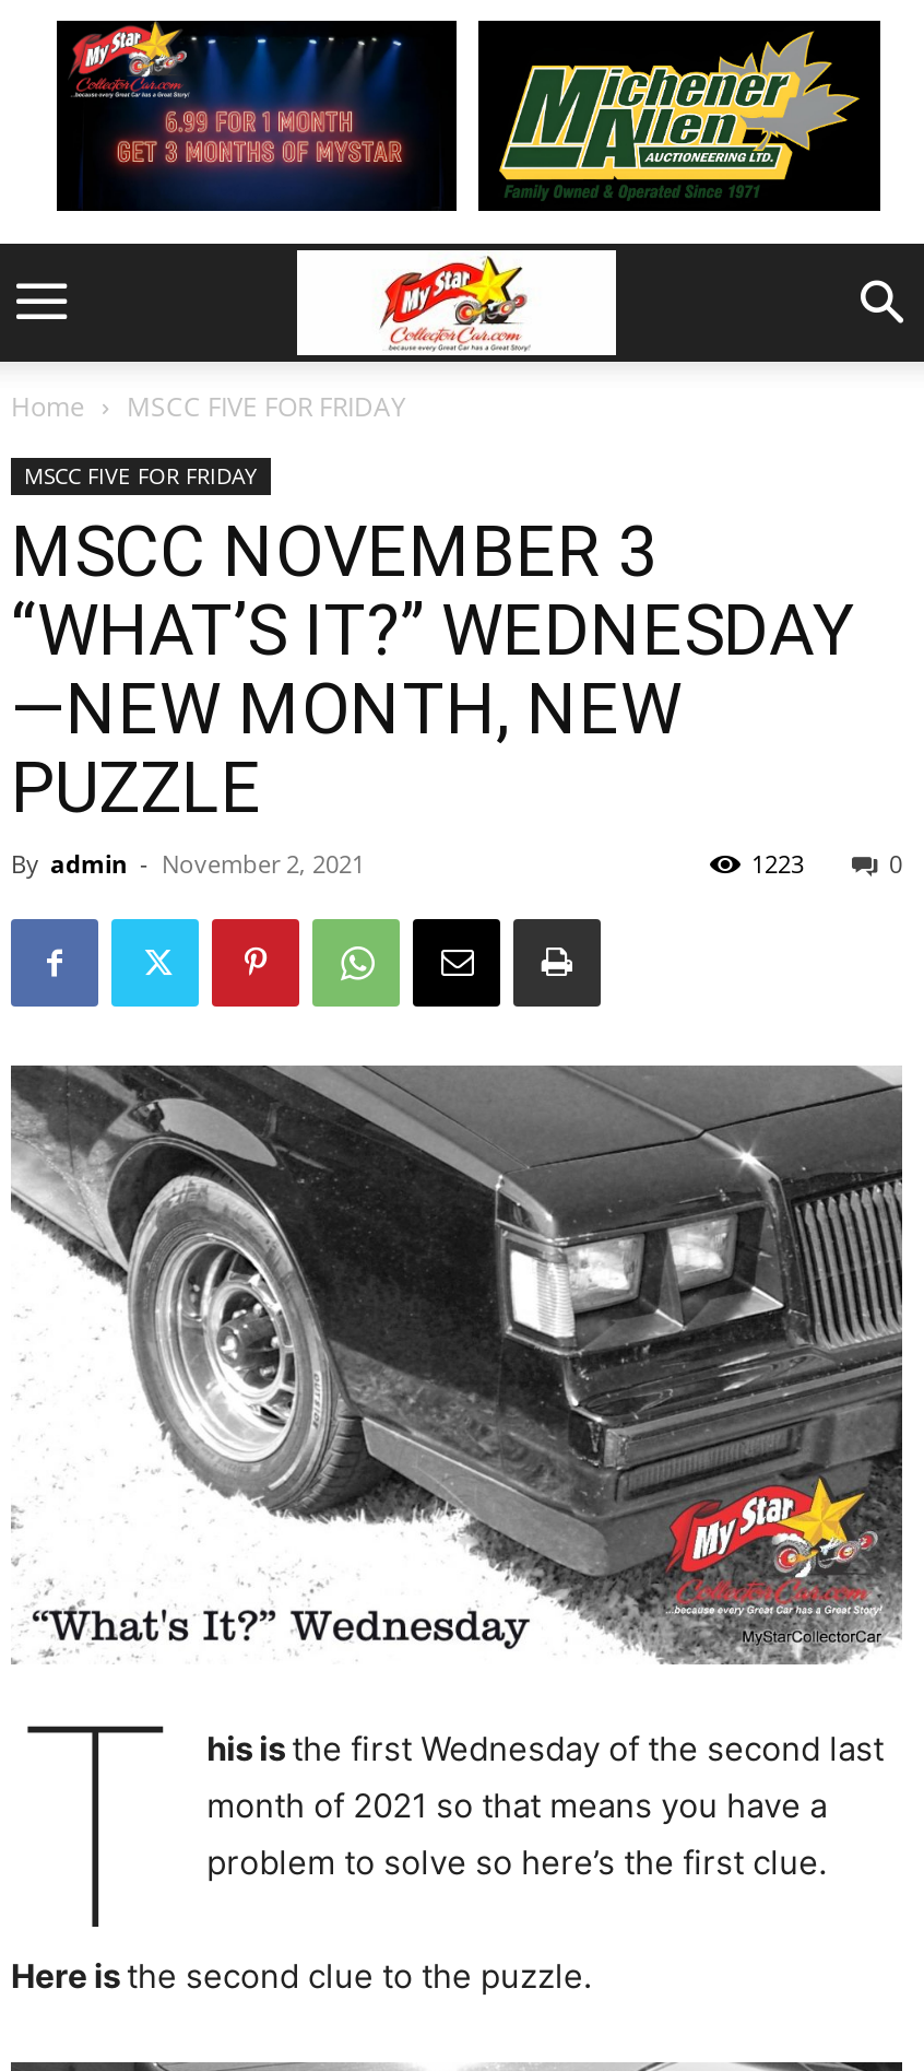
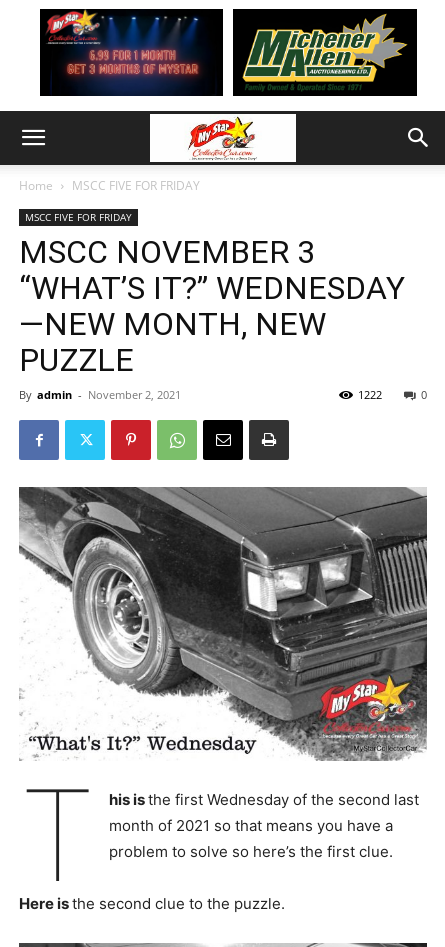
[751,847,804,880] 1223 -> [358,387,382,402] 1222

